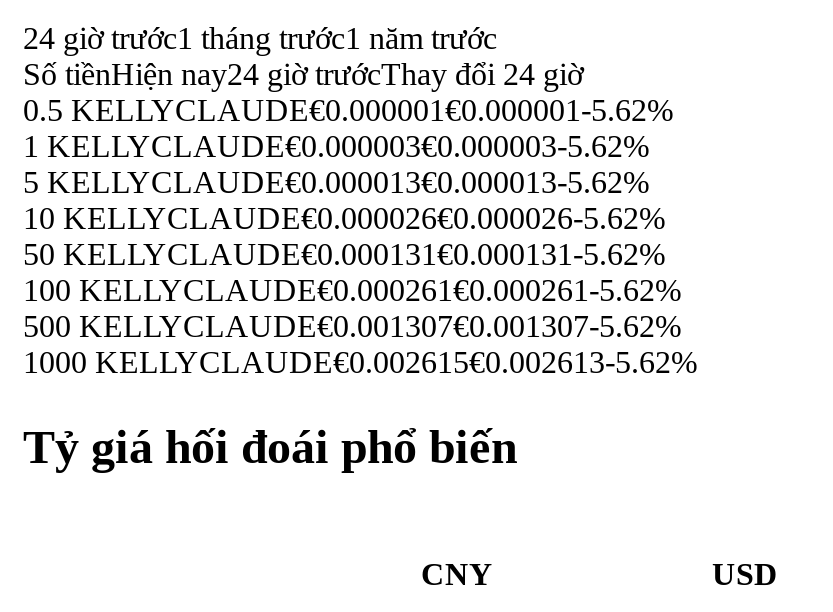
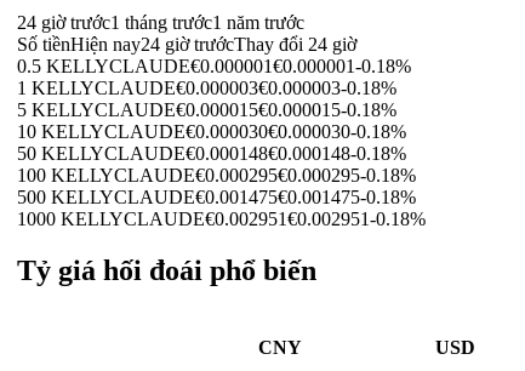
[23,94,673,128] 0.5 KELLYCLAUDE€0.000001 €0.000001 -5.62% -> [17,56,411,77] 0.5 KELLYCLAUDE€0.000001 €0.000001 -0.18%
[23,130,649,164] 1 KELLYCLAUDE€0.000003€0.000003-5.62% -> [17,78,396,99] 1 KELLYCLAUDE€0.000003€0.000003-0.18%
[23,166,649,200] 5 KELLYCLAUDE€0.000013€0.000013-5.62% -> [17,100,396,120] 5 KELLYCLAUDE€0.000015€0.000015-0.18%
[23,202,665,236] 10 KELLYCLAUDE€0.000026€0.000026-5.62% -> [17,122,406,142] 10 KELLYCLAUDE€0.000030€0.000030-0.18%
[23,238,665,272] 50 KELLYCLAUDE€0.000131 €0.000131 -5.62% -> [17,143,406,164] 50 KELLYCLAUDE€0.000148 €0.000148 -0.18%
[23,274,681,308] 100 KELLYCLAUDE€0.000261 €0.000261 -5.62% -> [17,165,416,186] 100 KELLYCLAUDE€0.000295 €0.000295 -0.18%
[23,310,681,344] 500 KELLYCLAUDE€0.001307€0.001307-5.62% -> [17,187,416,208] 500 KELLYCLAUDE€0.001475€0.001475-0.18%
[23,346,697,380] 1000 KELLYCLAUDE€0.002615€0.002613-5.62% -> [17,209,426,230] 1000 KELLYCLAUDE€0.002951€0.002951-0.18%

